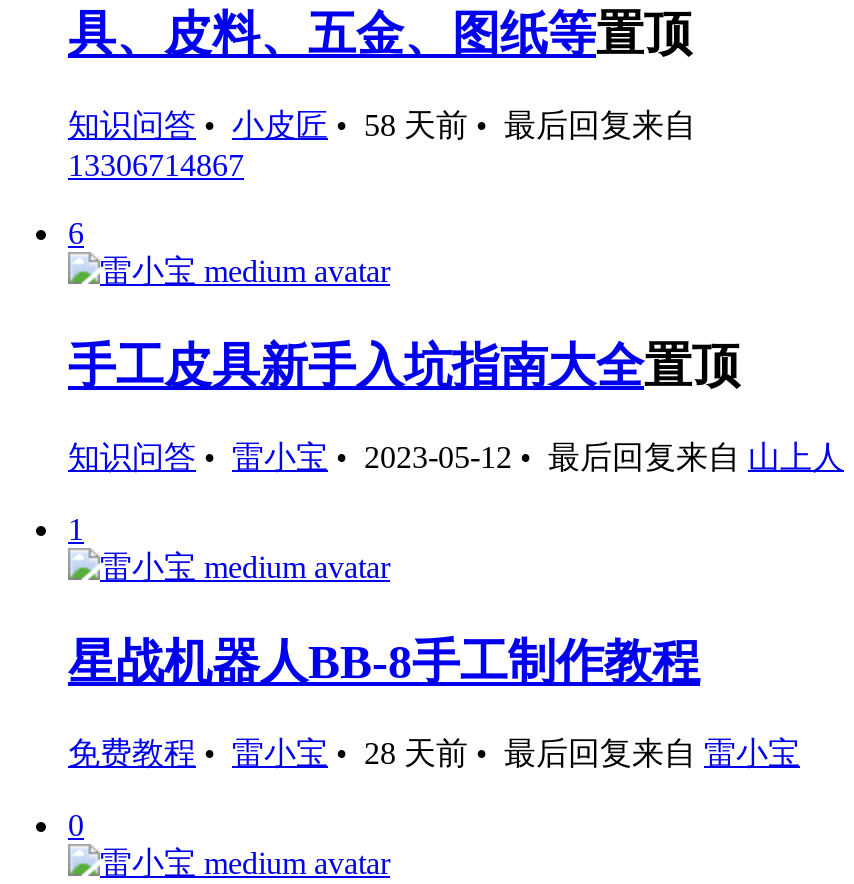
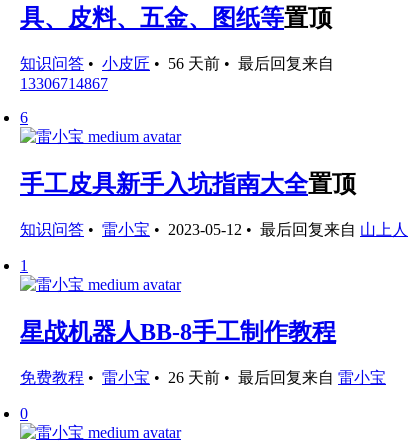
[68,108,696,142] 知识问答•小皮匠• 58 天前•最后回复来自 -> [20,55,334,72] 知识问答•小皮匠• 56 天前•最后回复来自
[68,736,800,770] 免费教程•雷小宝• 28 天前•最后回复来自雷小宝 -> [20,369,386,386] 免费教程•雷小宝• 26 天前•最后回复来自雷小宝

